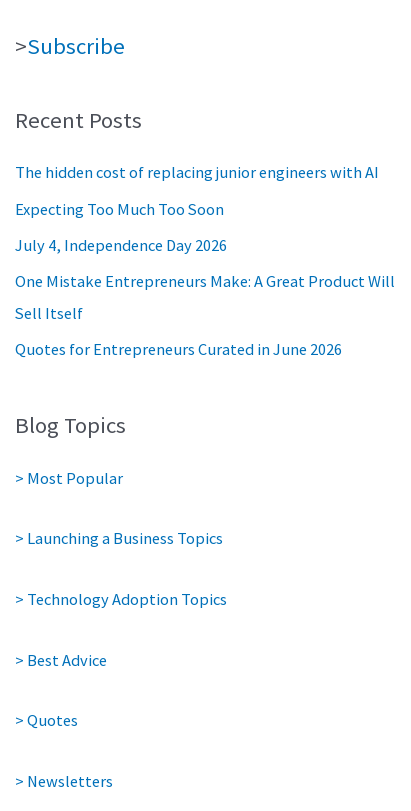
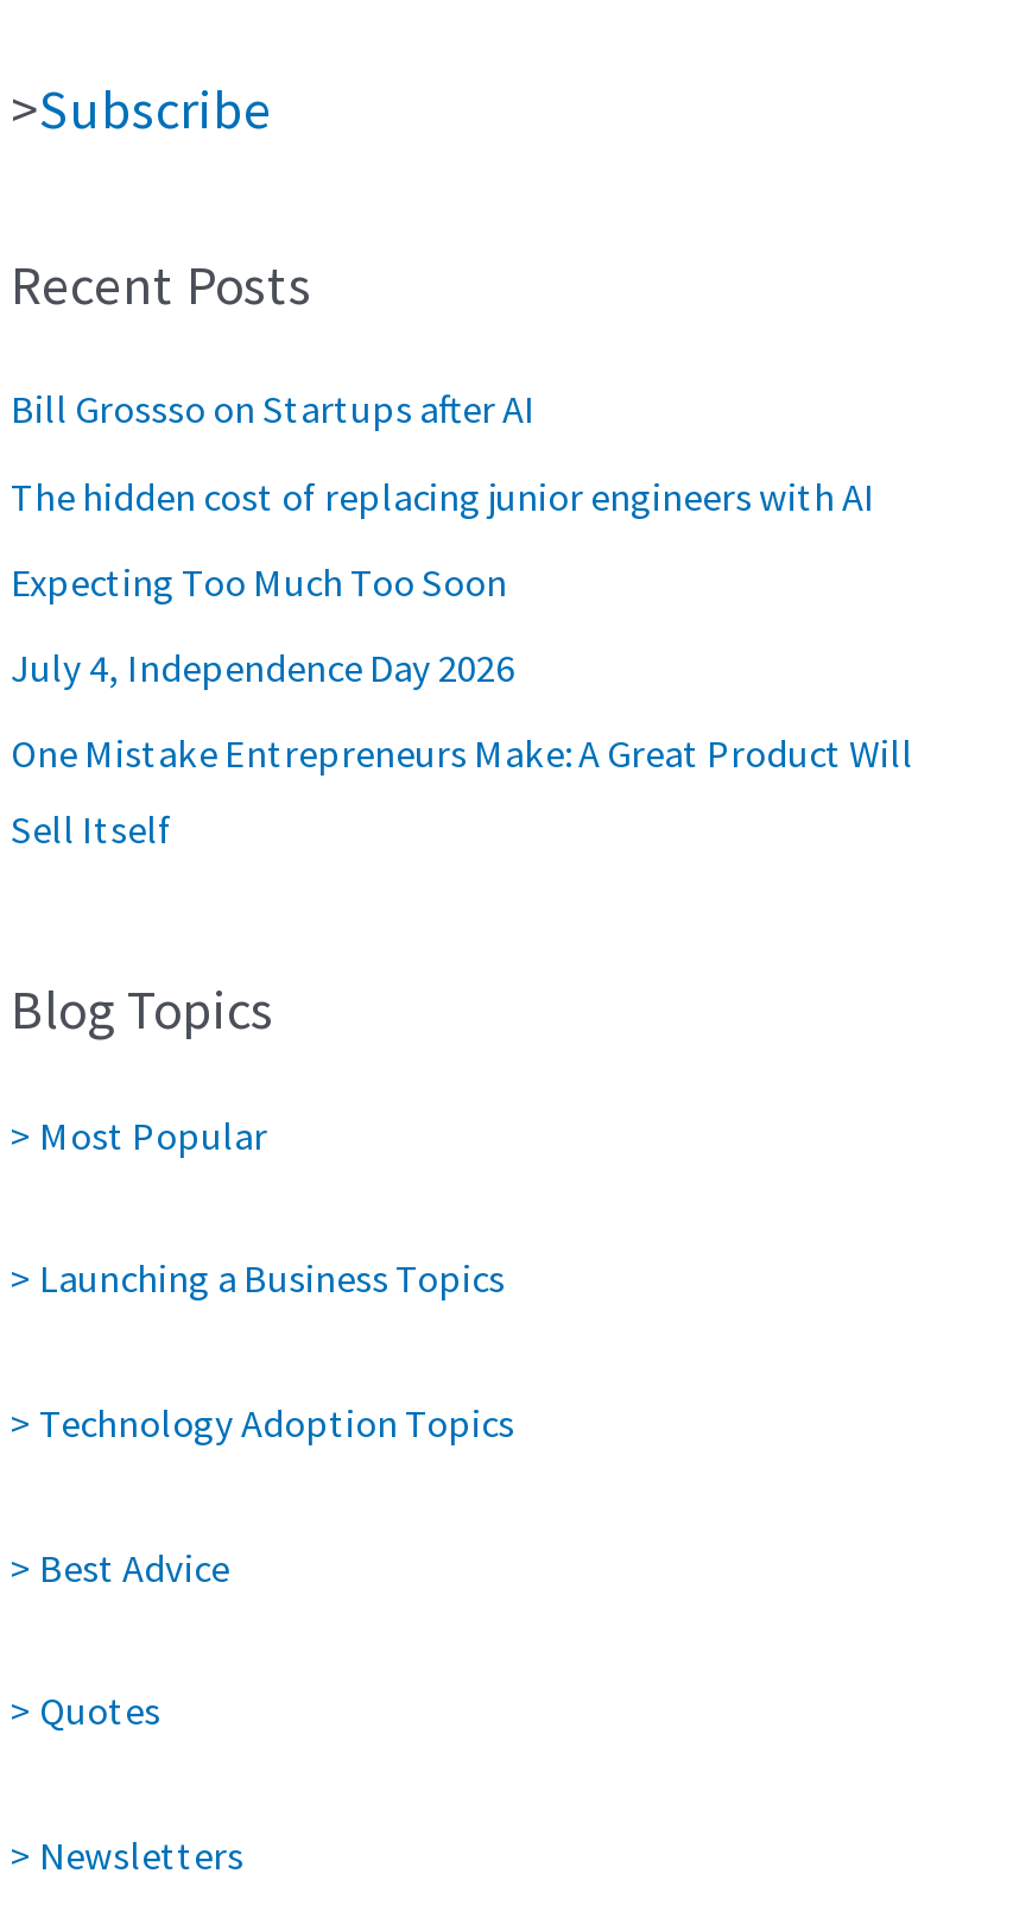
none -> [11,386,536,433] Bill Grossso on Startups after AI
moved [15,162,395,323] -> [11,472,913,852]: The hidden cost of replacing junior engineers with AI | Expecting Too Much Too Soon | July 4, Independence Day 2026 | One Mistake Entrepreneurs Make: A Great Product Will | Sell Itself
[15,339,342,359] Quotes for Entrepreneurs Curated in June 2026 -> none

